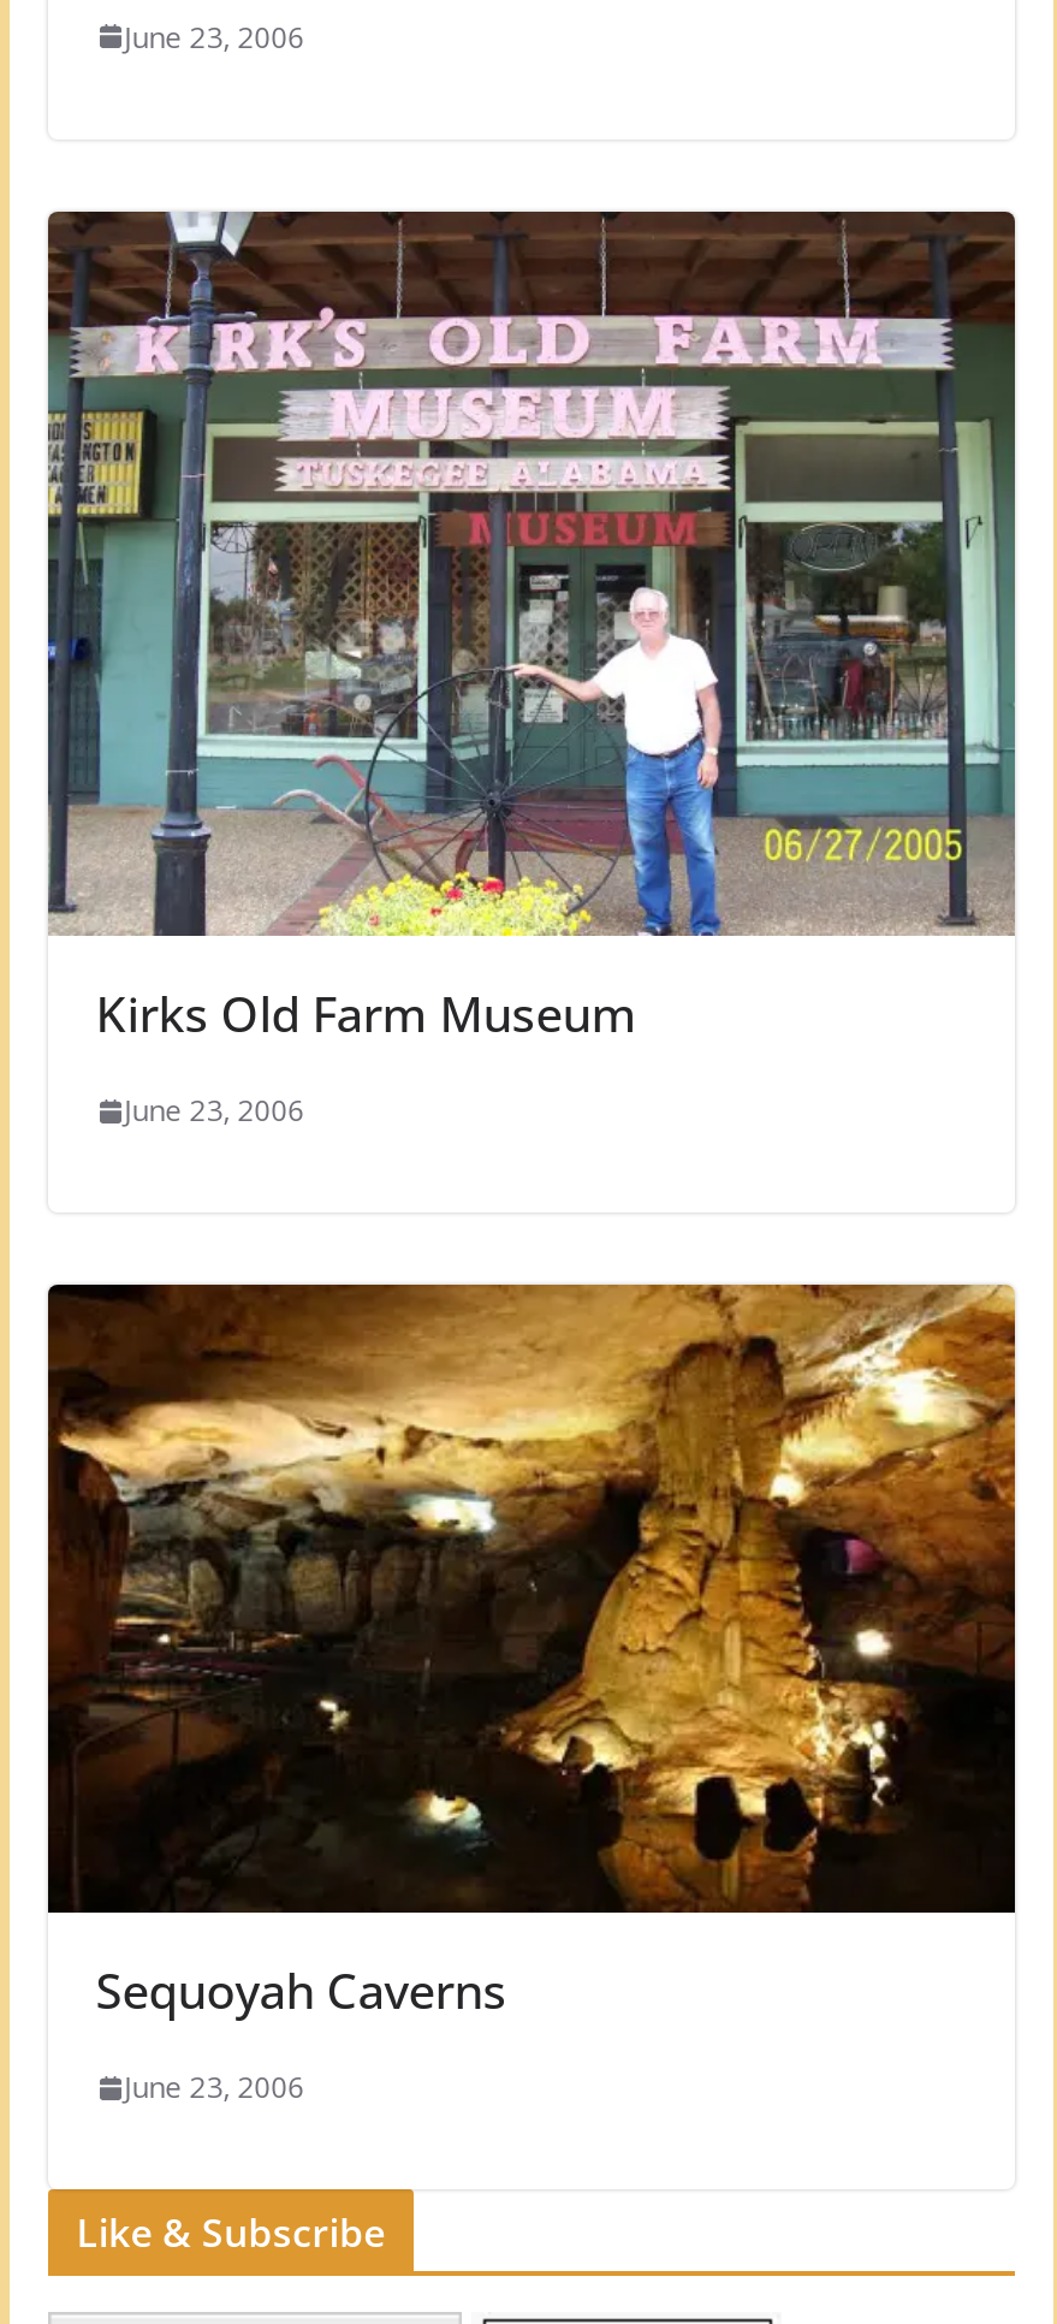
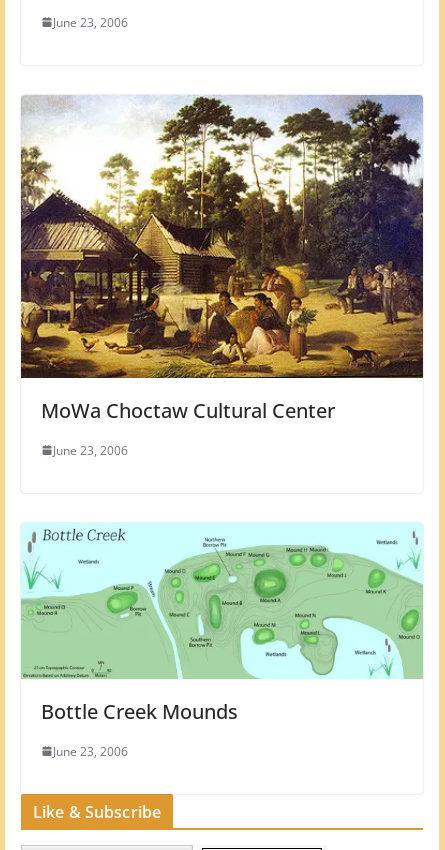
[46,209,1017,1047] [image] | Kirks Old Farm Museum -> [20,95,424,424] [image] | MoWa Choctaw Cultural Center
[46,1282,1017,2023] [image] | Sequoyah Caverns -> [21,523,423,725] [image] | Bottle Creek Mounds

